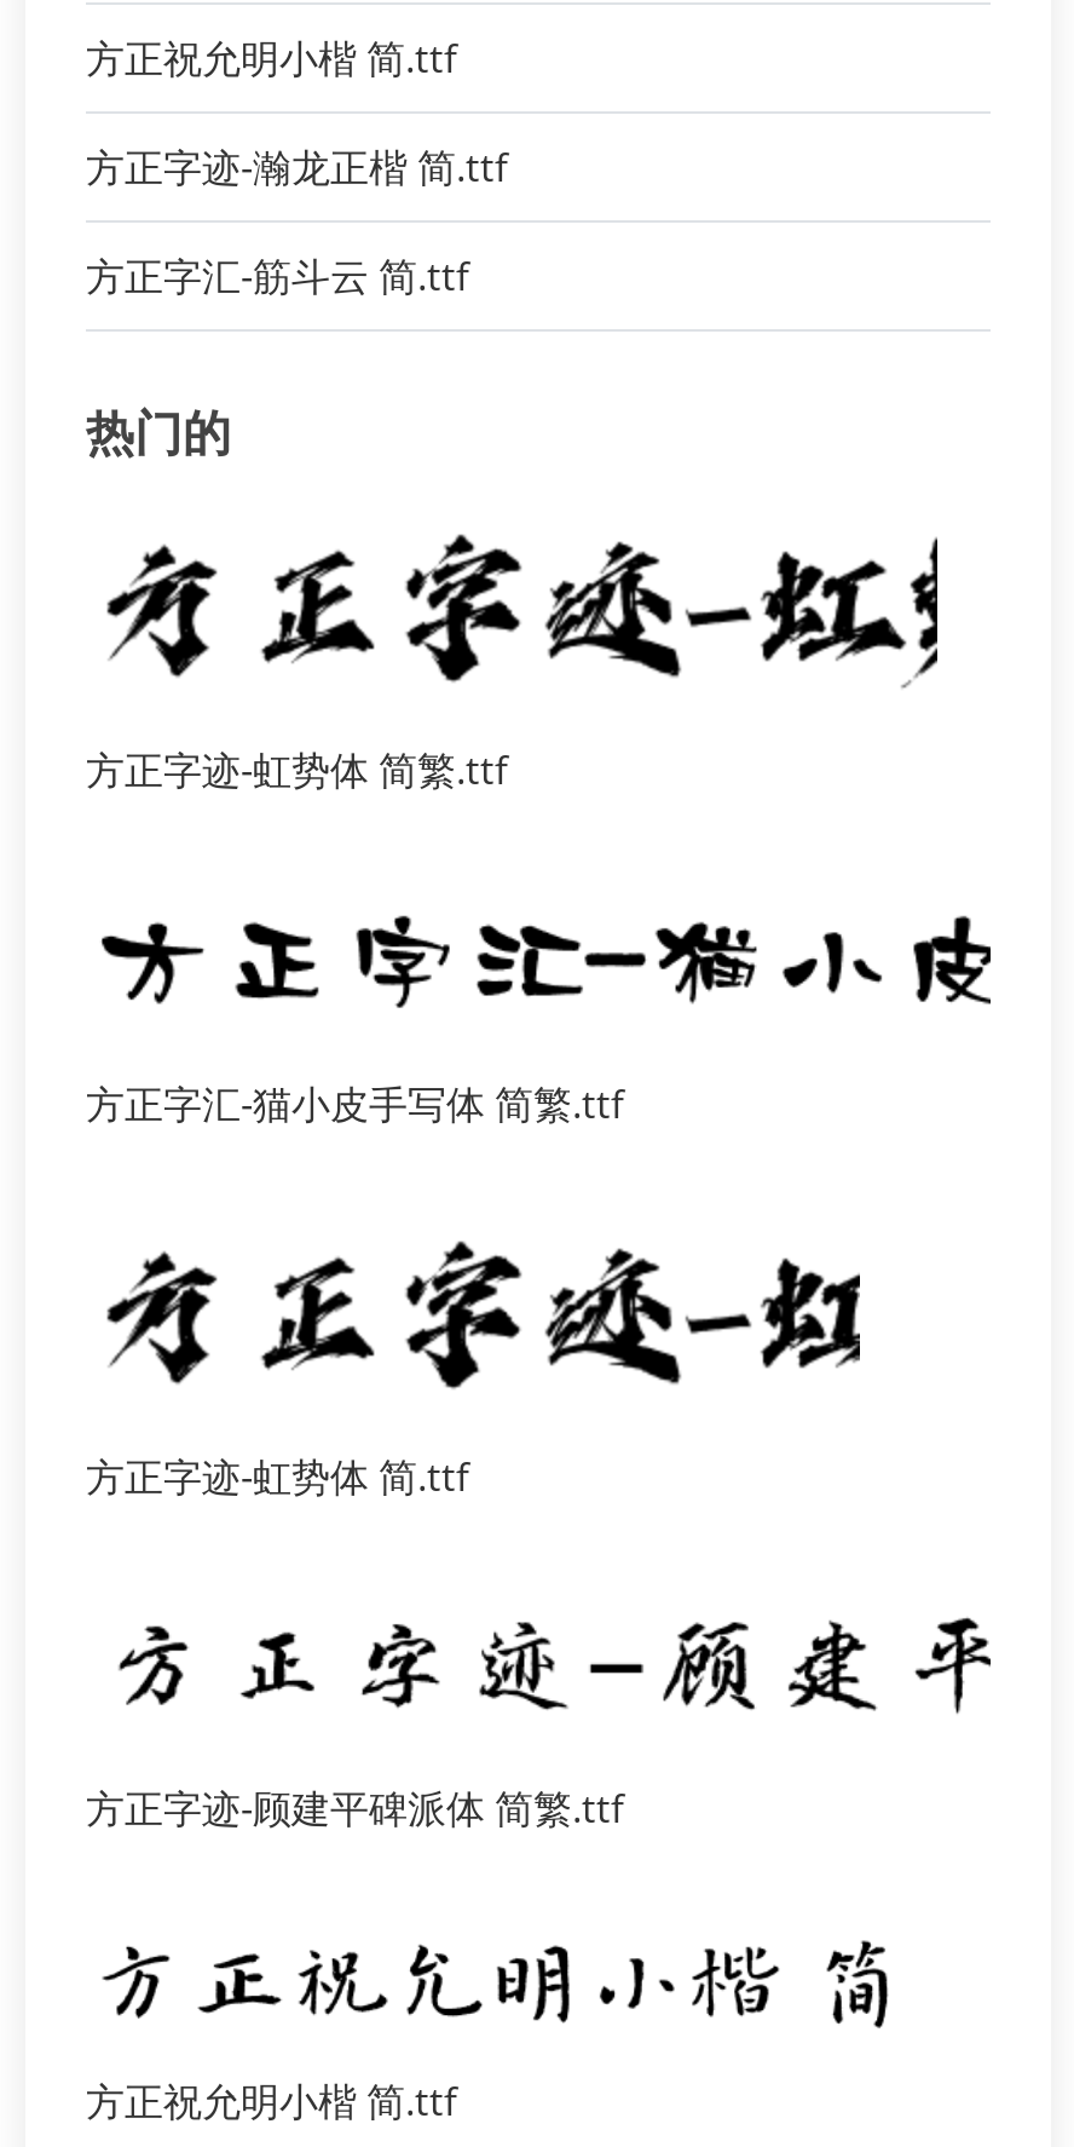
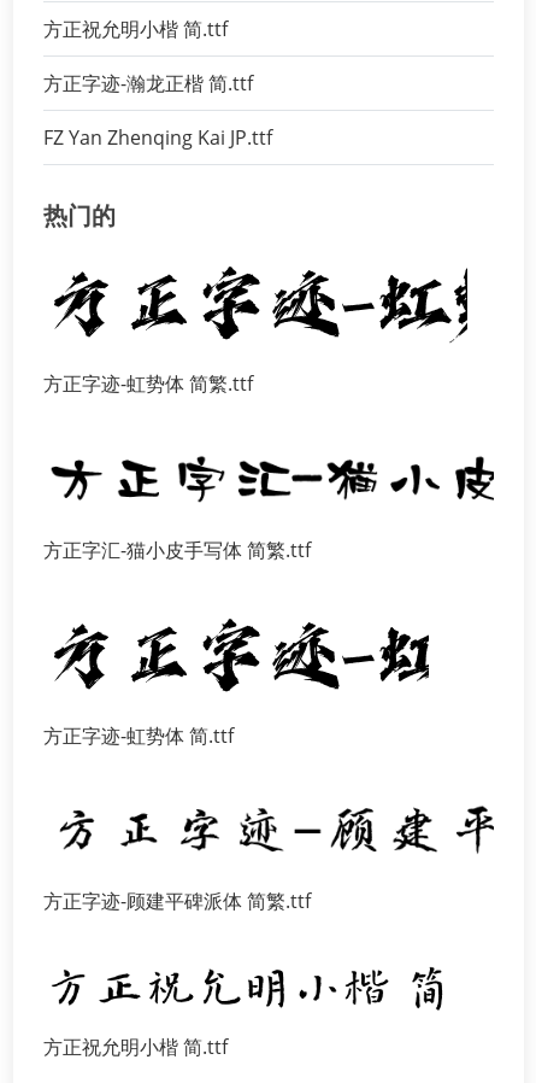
[86,250,468,303] 方正字汇-筋斗云 简.ttf -> [43,124,272,151] FZ Yan Zhenqing Kai JP.ttf

